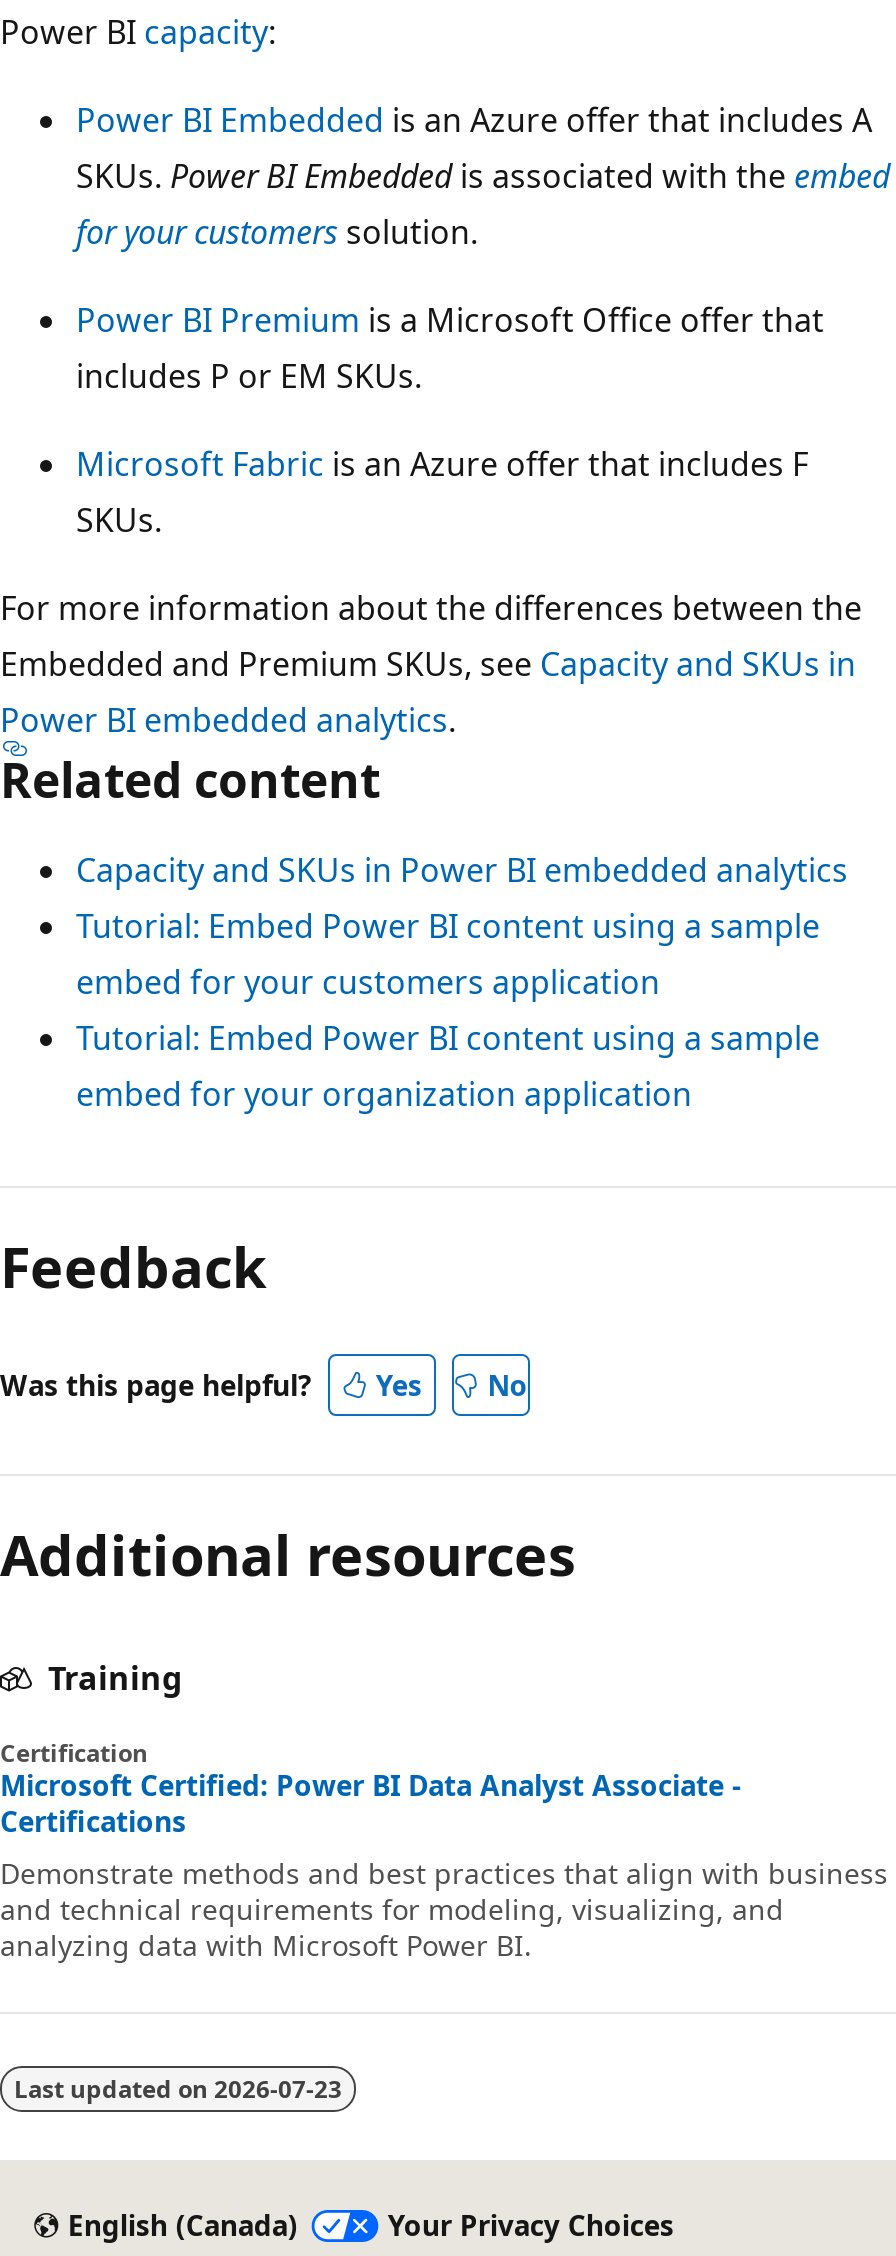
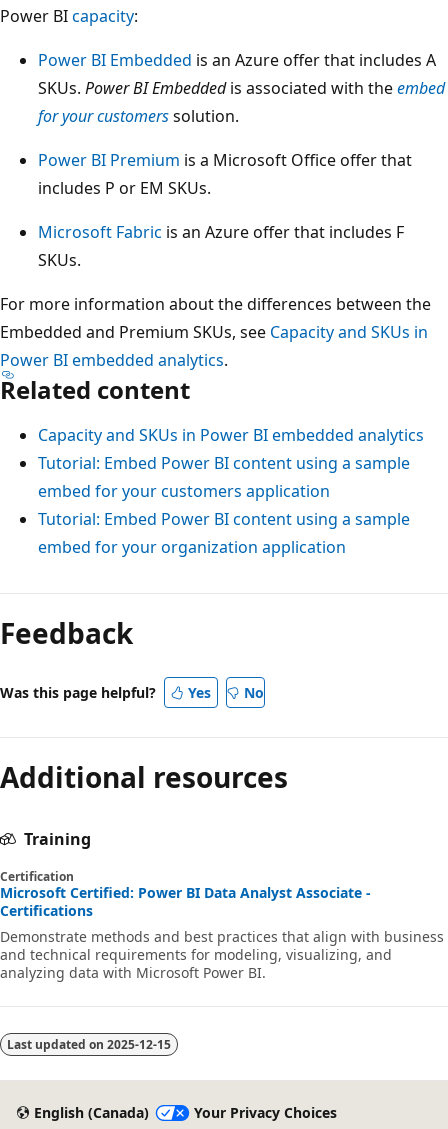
[14,2071,342,2105] Last updated on 2026-07-23 -> [7,1035,171,1052] Last updated on 2025-12-15

